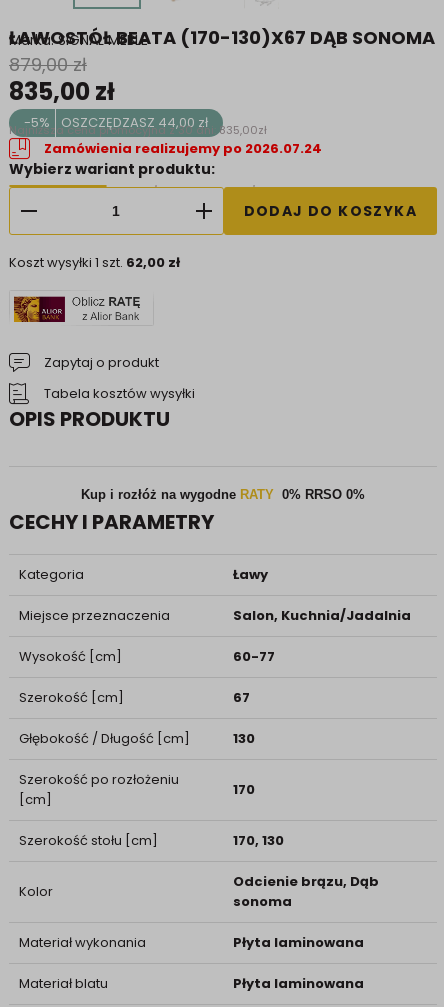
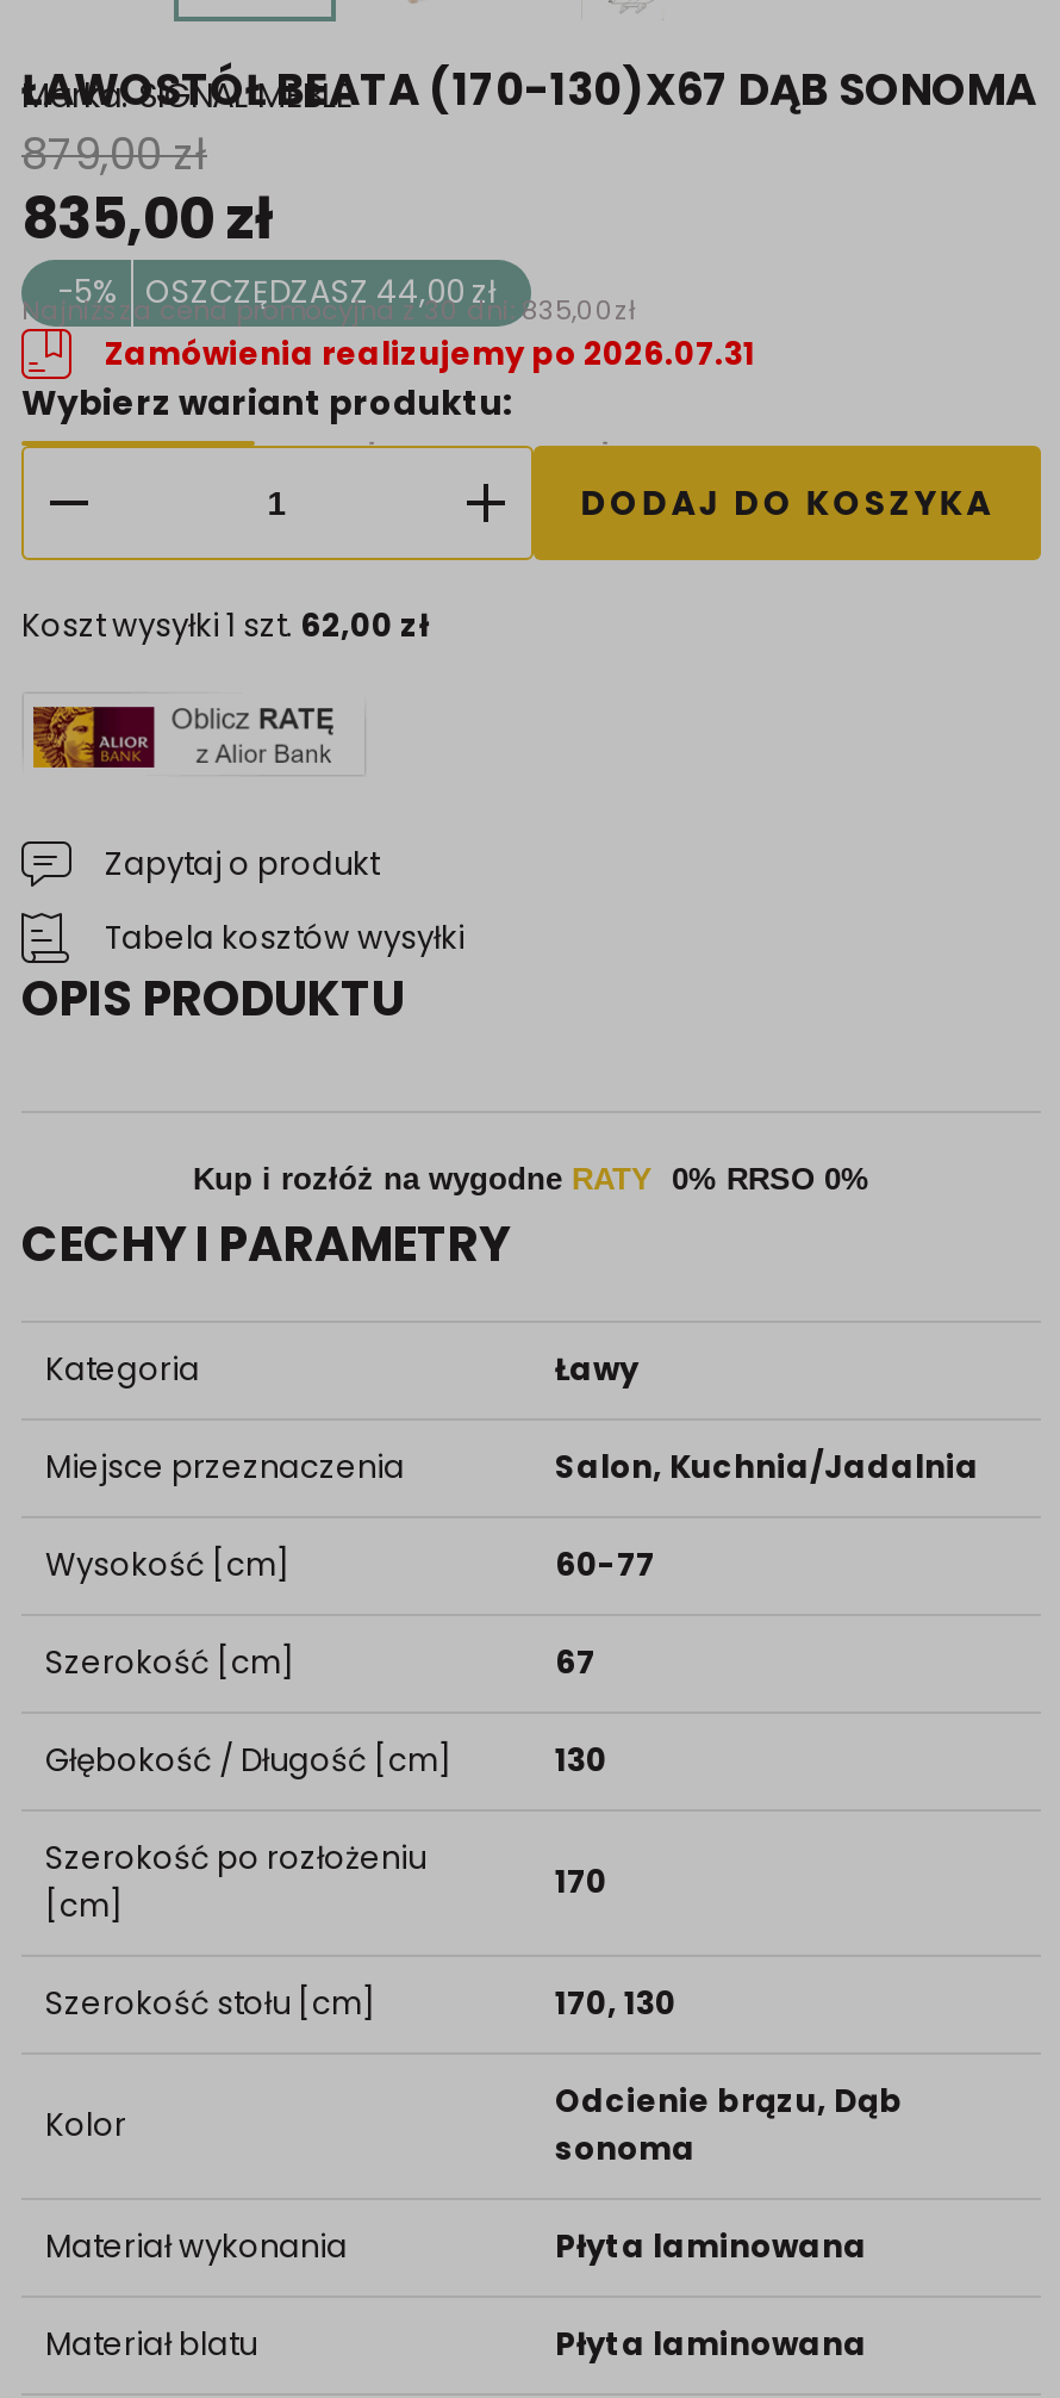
[44,139,322,158] Zamówienia realizujemy po 2026.07.24 -> [105,331,755,377] Zamówienia realizujemy po 2026.07.31

